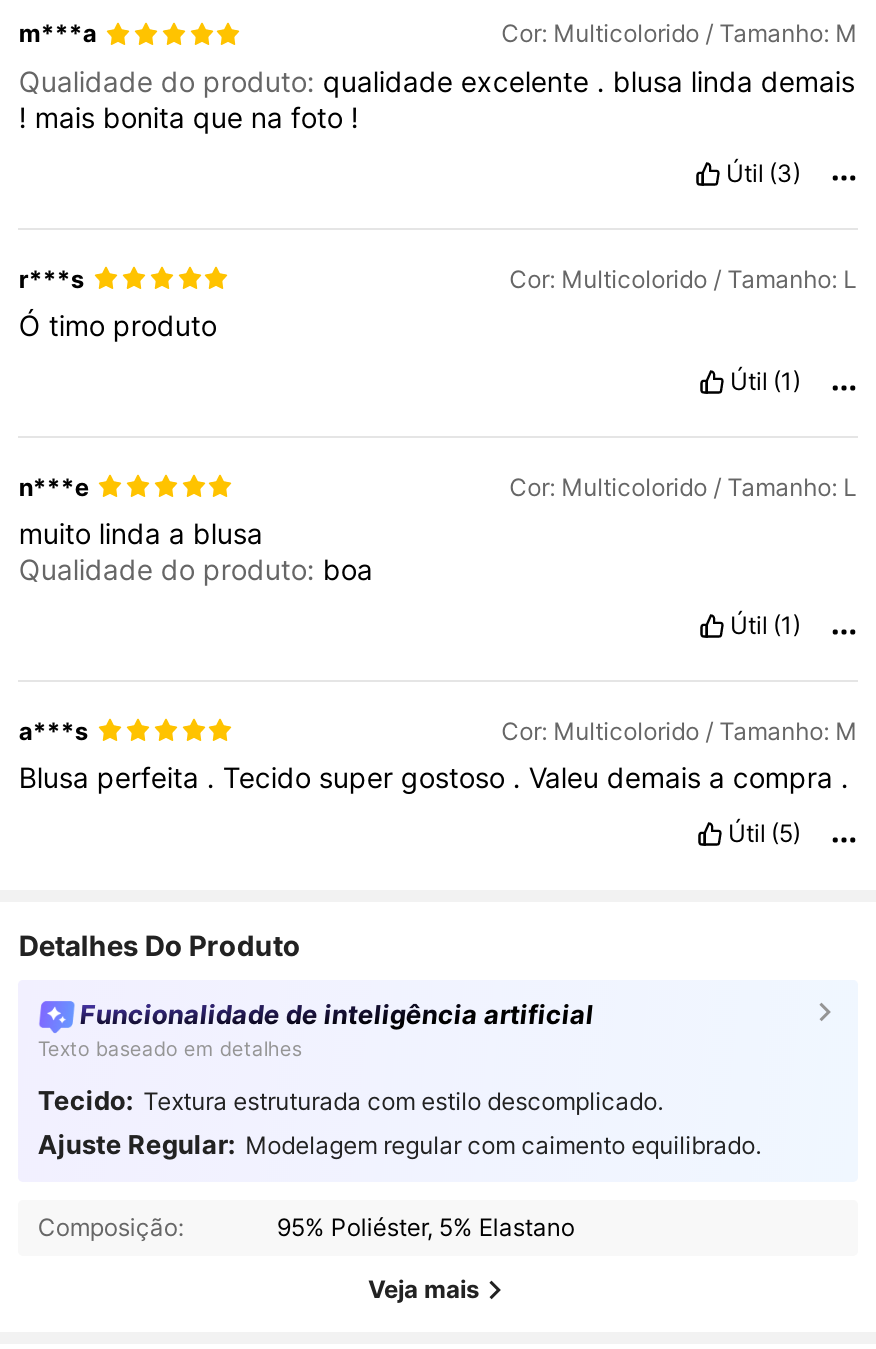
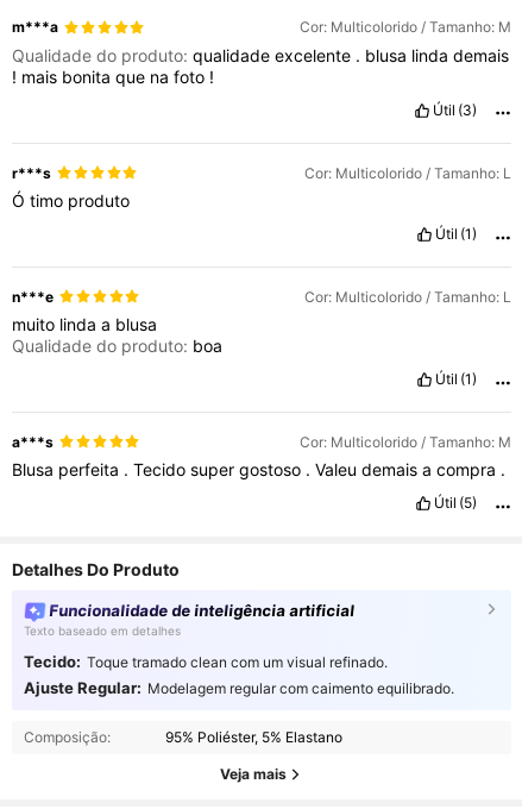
[38,1084,663,1116] Tecido: Textura estruturada com estilo descomplicado. -> [24,652,387,671] Tecido: Toque tramado clean com um visual refinado.

